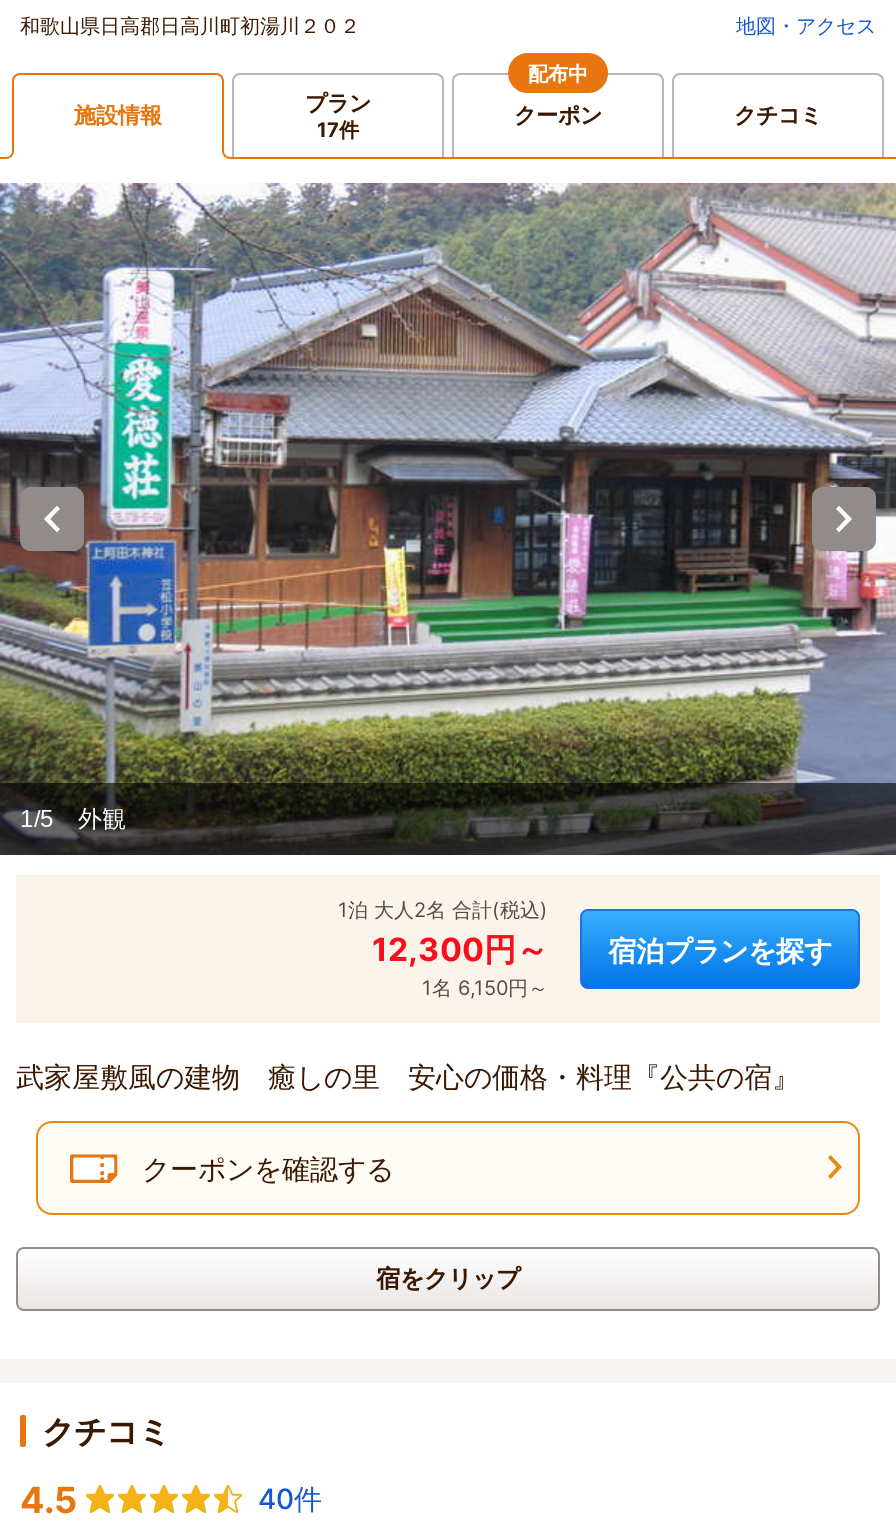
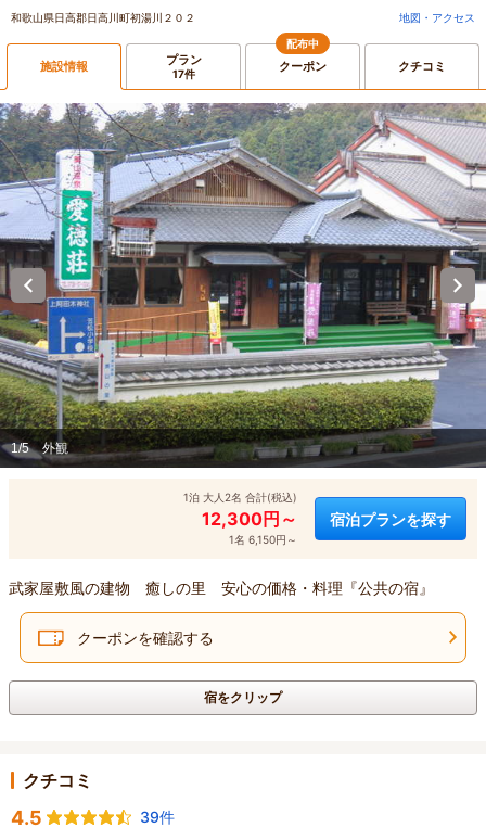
[258,1480,322,1514] 40件 -> [140,807,175,826] 39件

